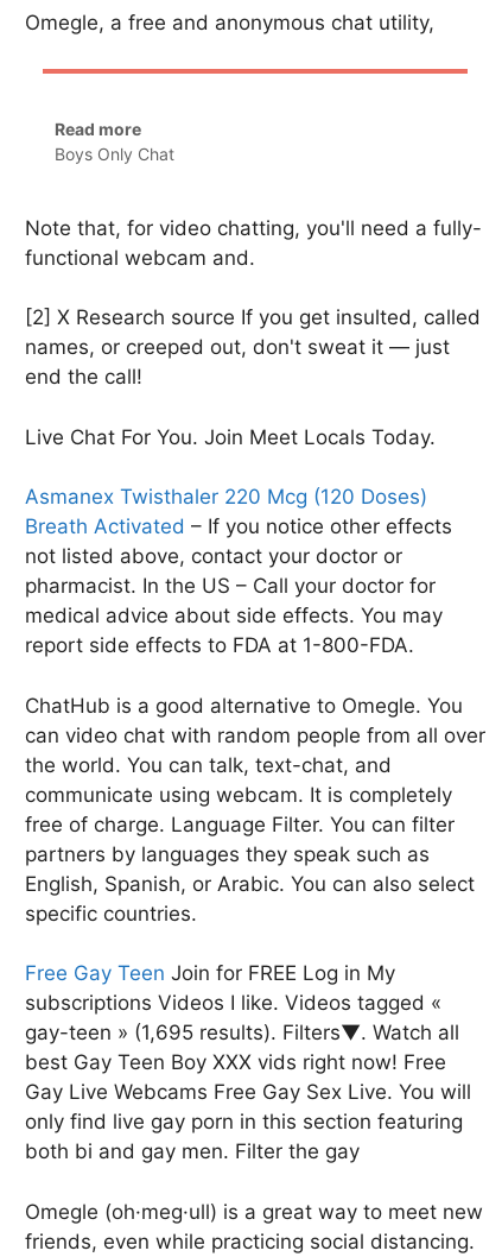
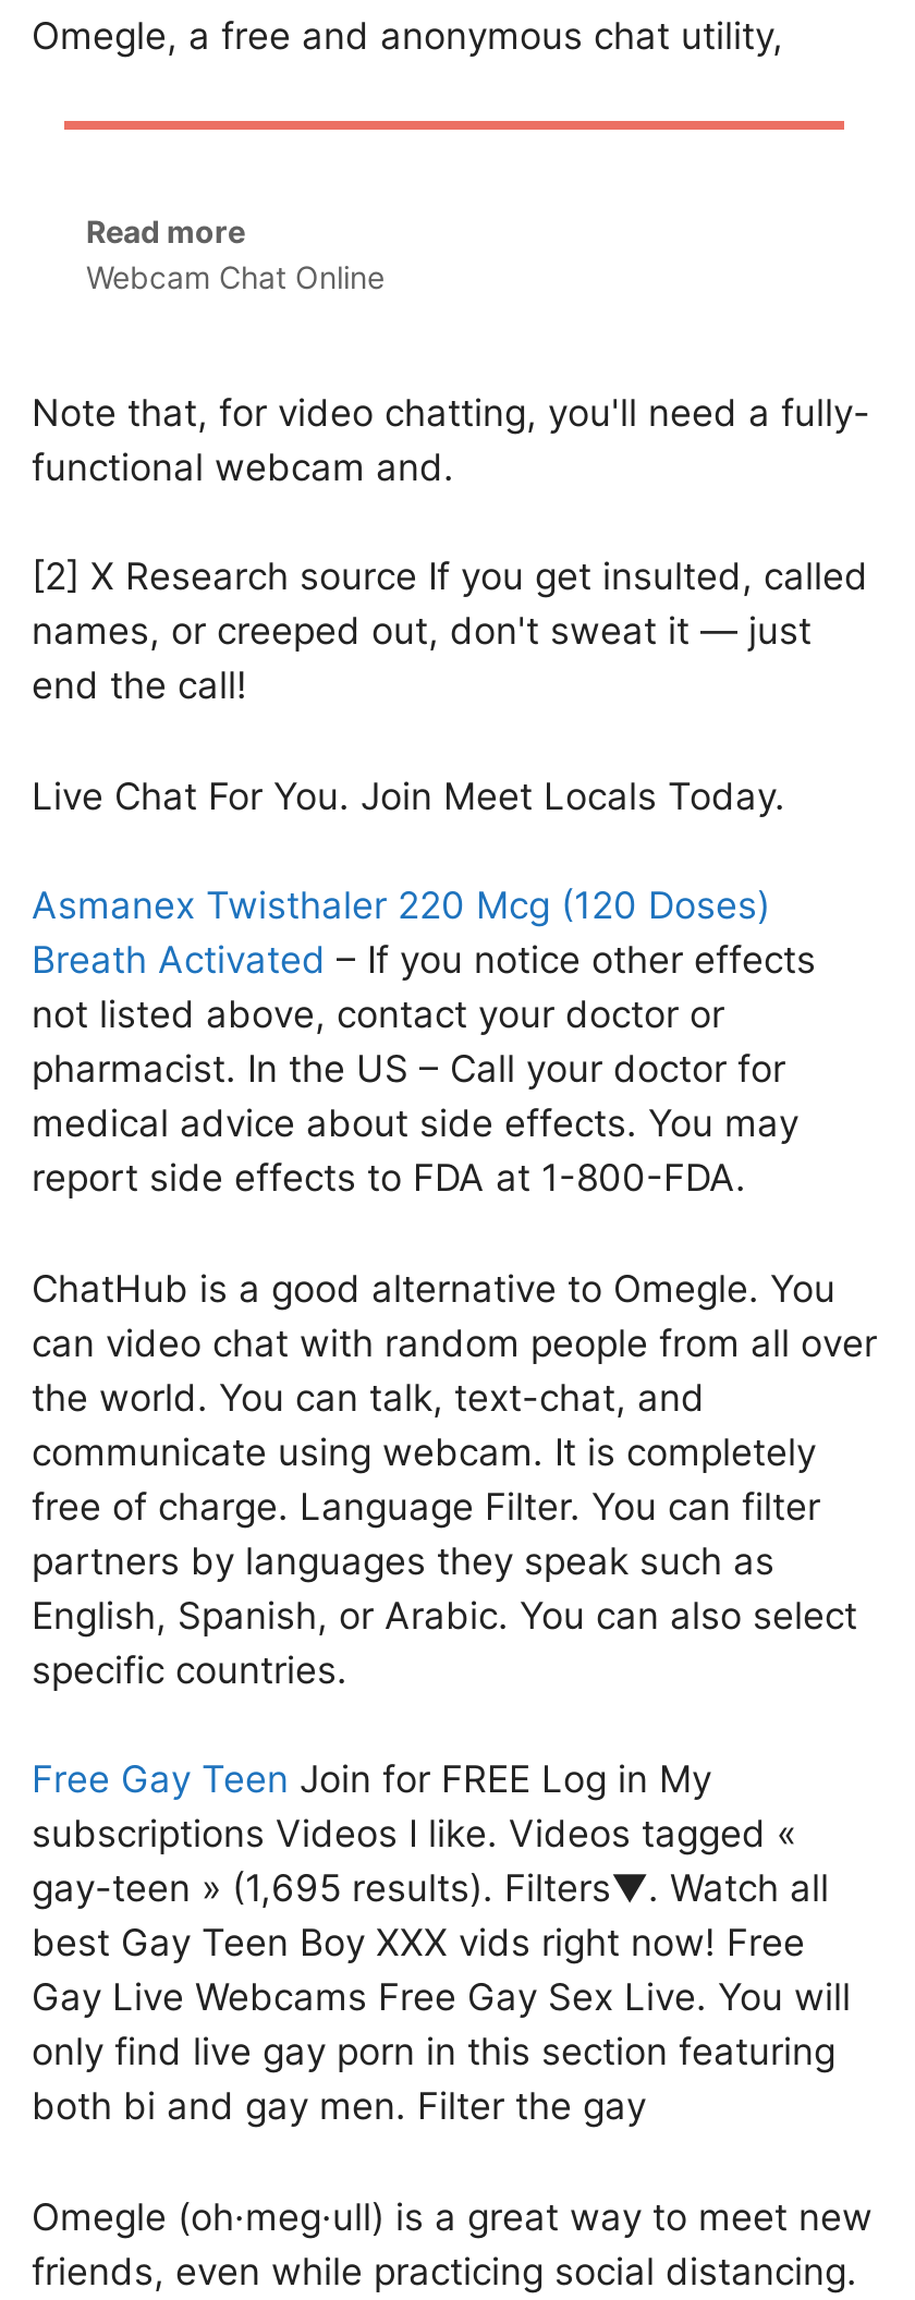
[55,143,174,163] Boys Only Chat -> [86,257,385,294] Webcam Chat Online

